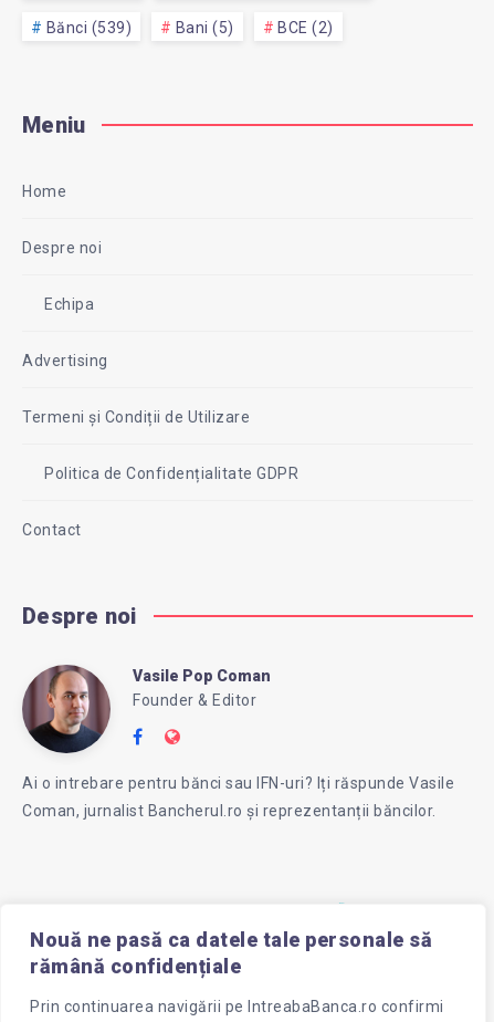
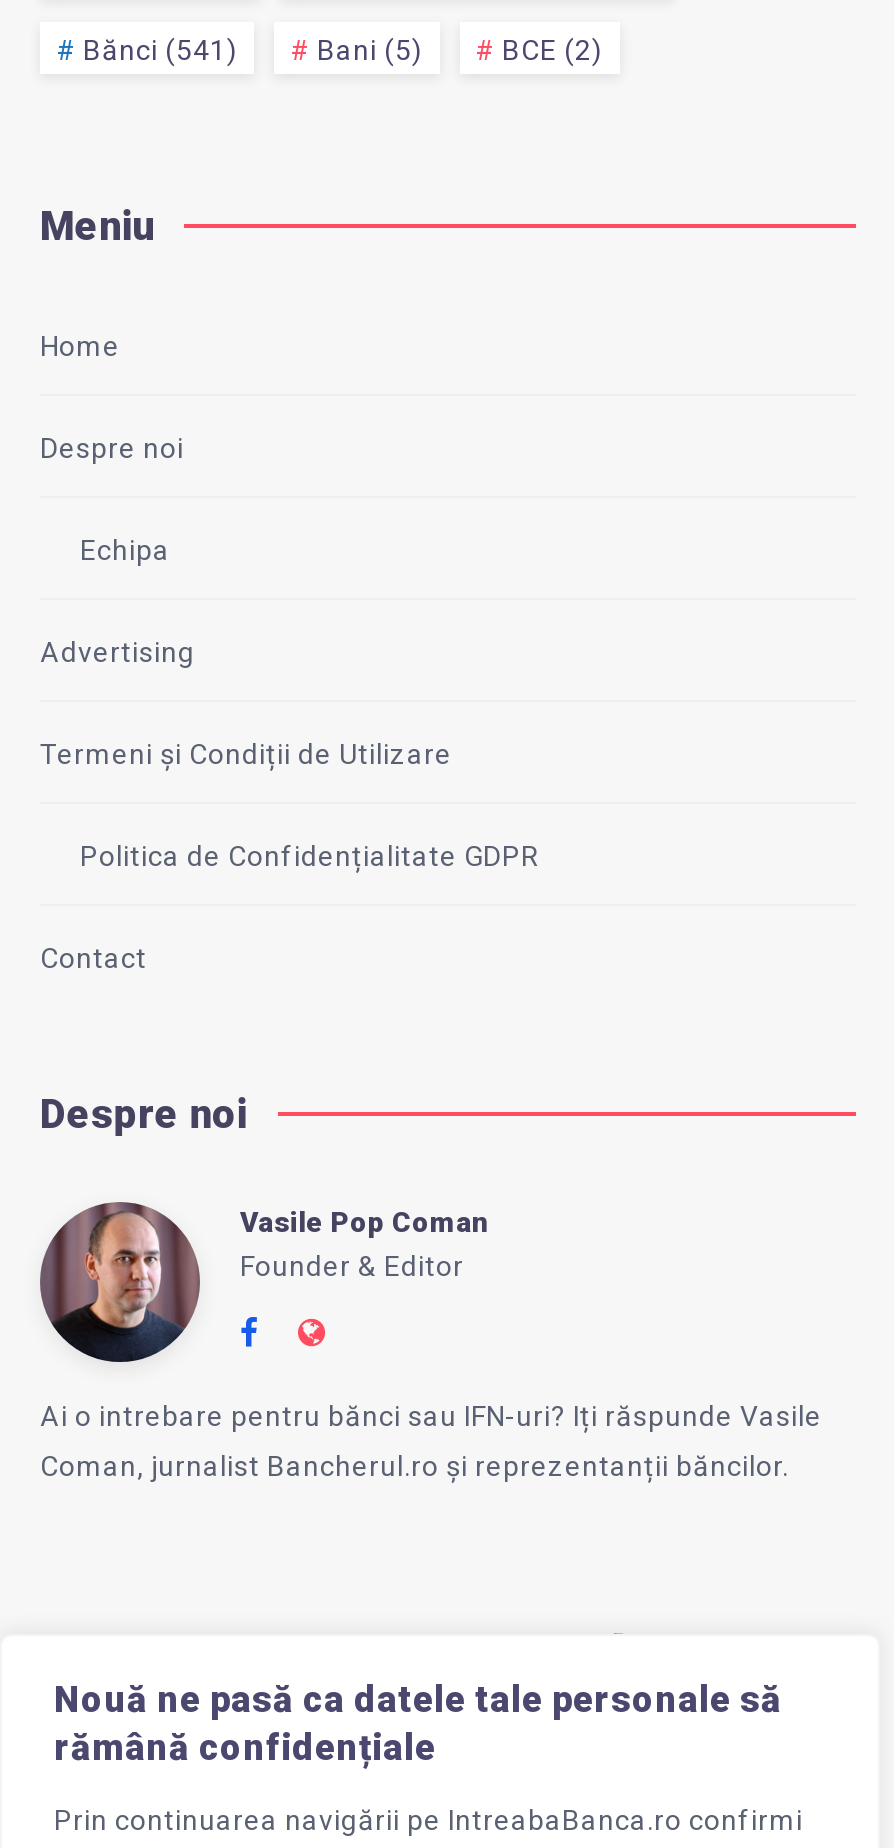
[46,18,132,36] Bănci (539) -> [83,33,238,65] Bănci (541)

